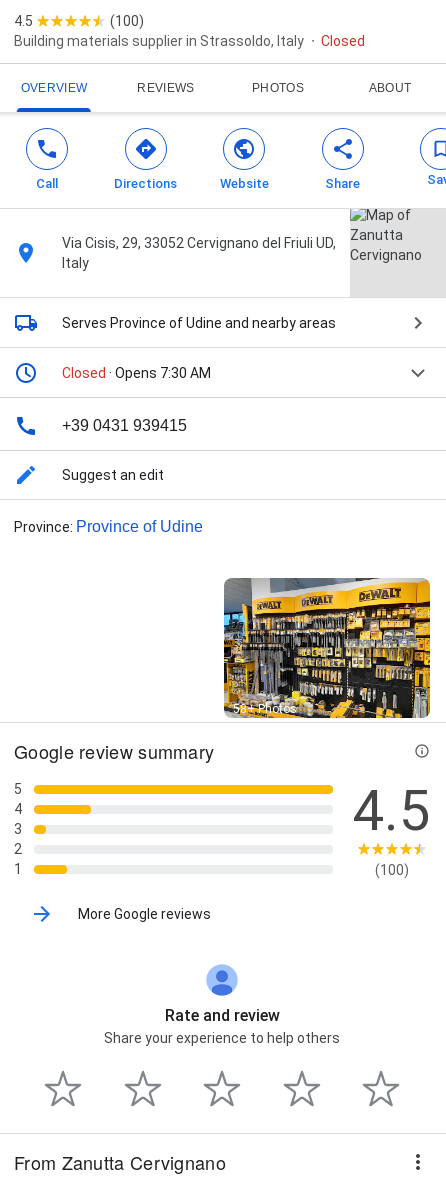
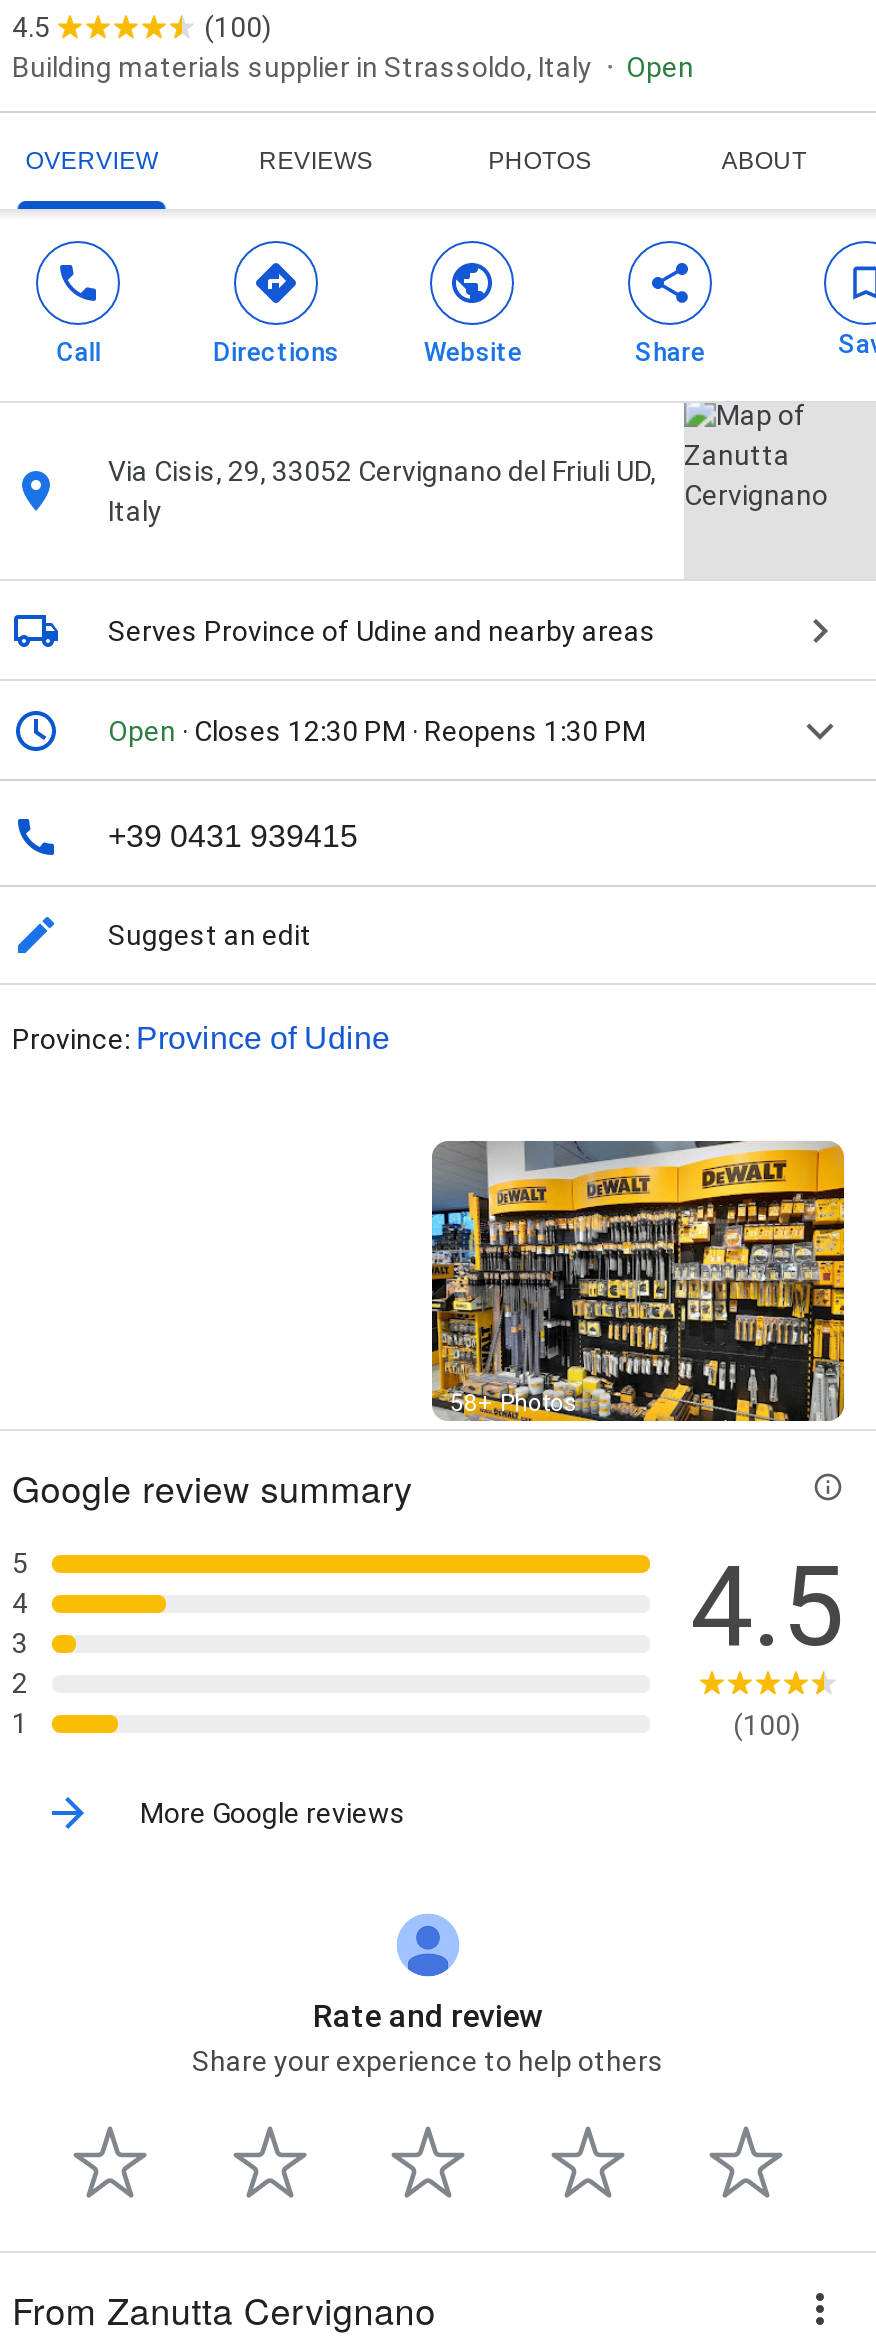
[321,33,365,49] Closed -> [626,51,694,83] Open
[62,365,211,381] Closed · Opens 7:30 AM -> [108,715,646,747] Open · Closes 12:30 PM · Reopens 1:30 PM

